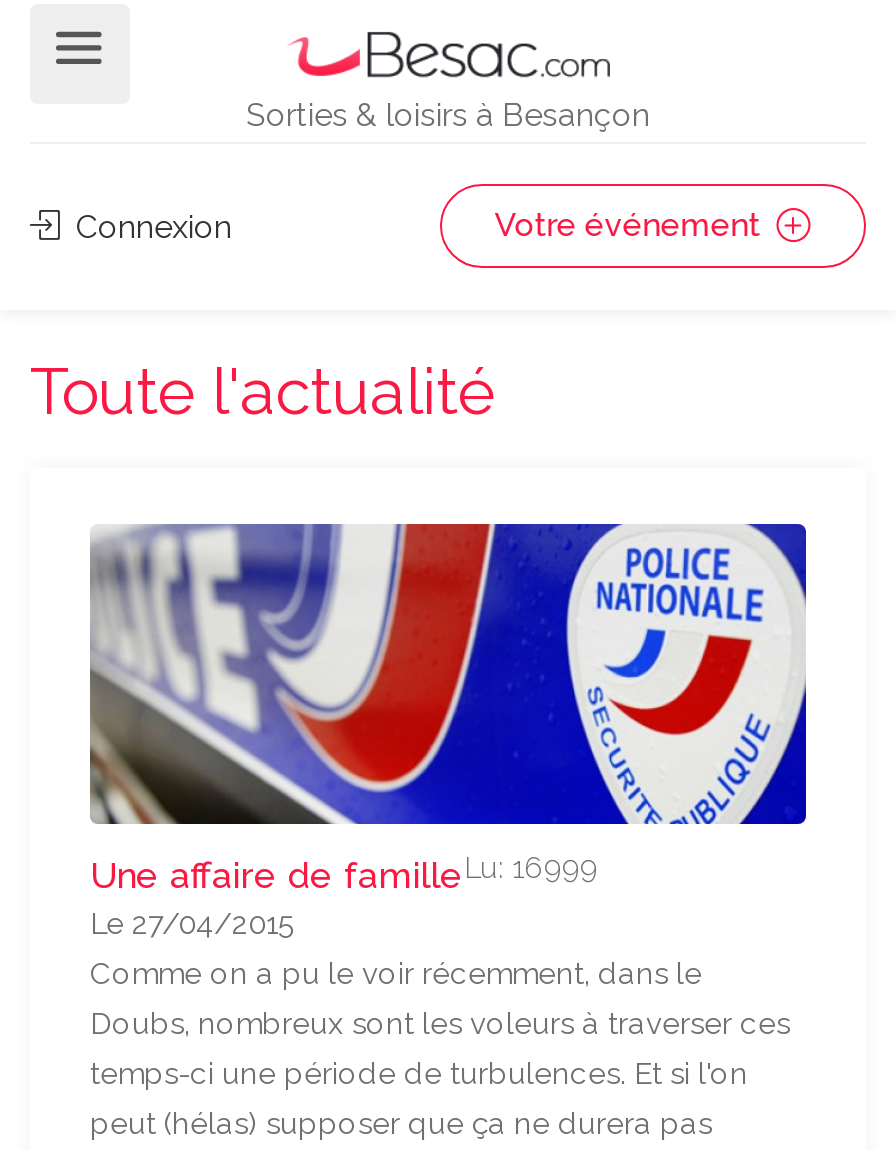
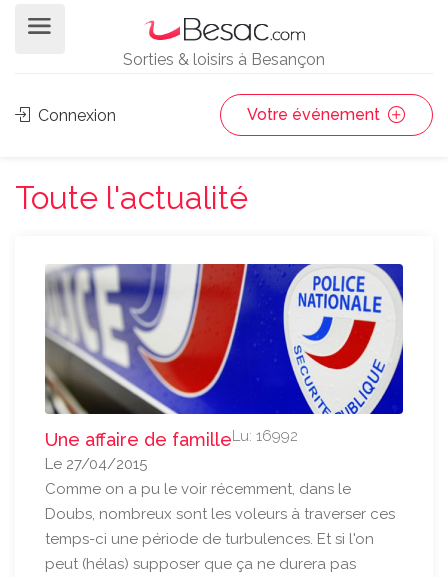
[90,850,598,896] Une affaire de familleLu: 16999 -> [45,427,298,450] Une affaire de familleLu: 16992

